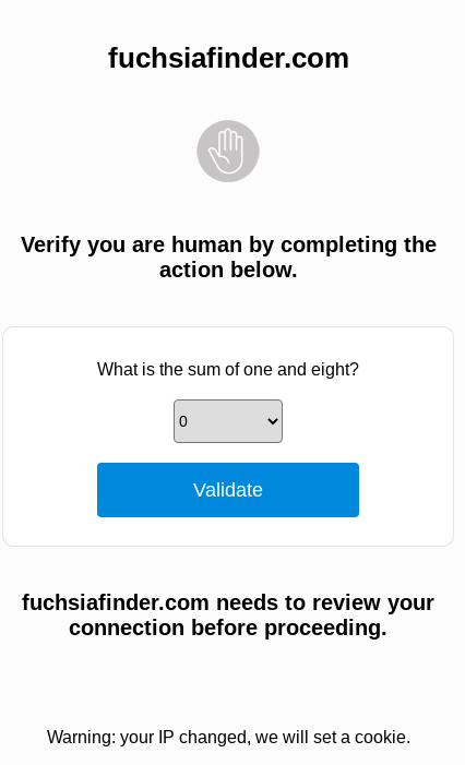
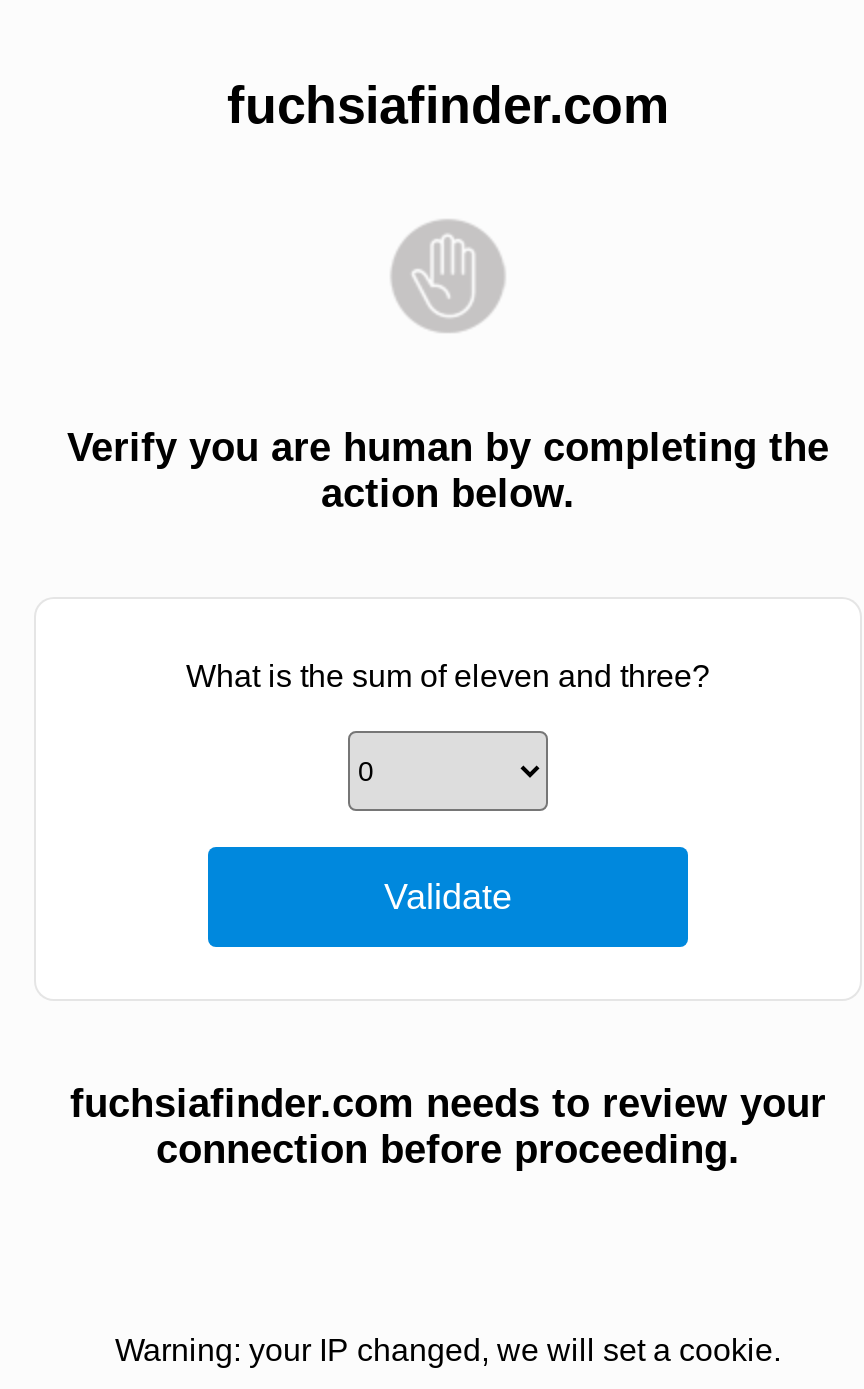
[97,360,359,379] What is the sum of one and eight? -> [186,659,710,693] What is the sum of eleven and three?

